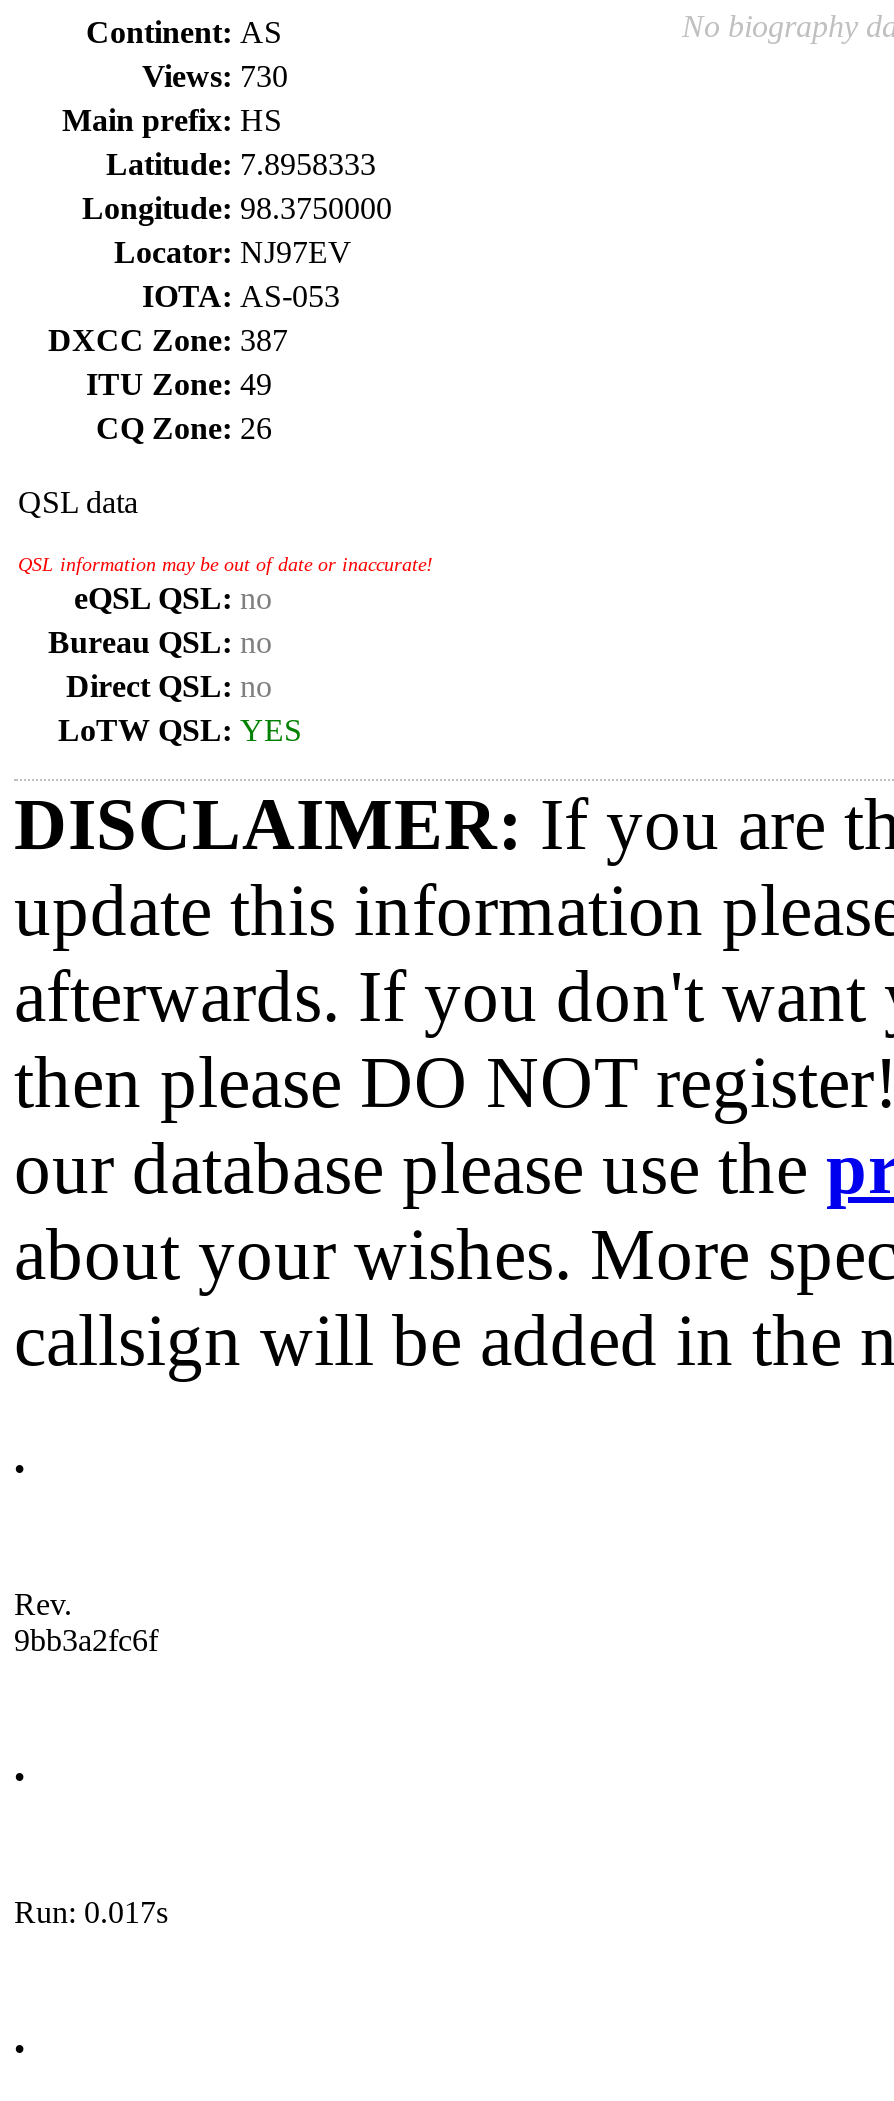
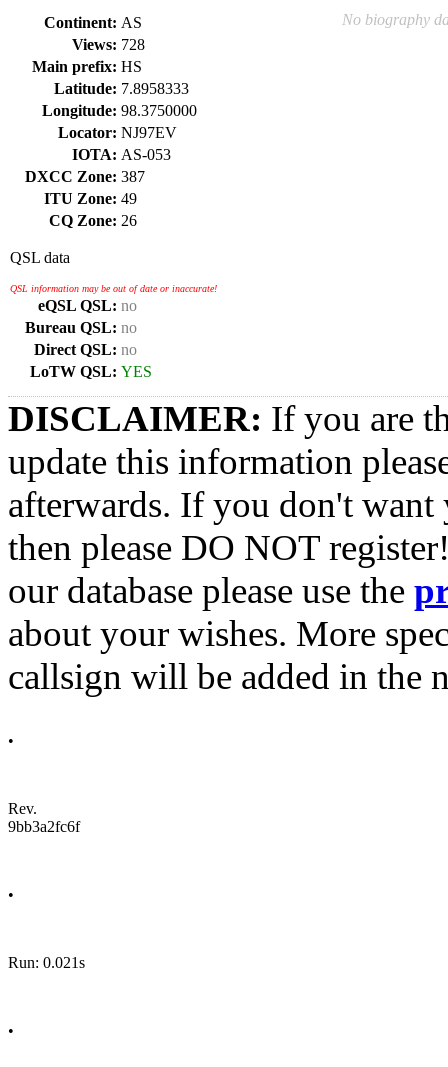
[142,59,288,93] Views: 730 -> [72,36,145,53] Views: 728
[14,1895,168,1929] Run: 0.017s -> [8,954,85,971] Run: 0.021s

